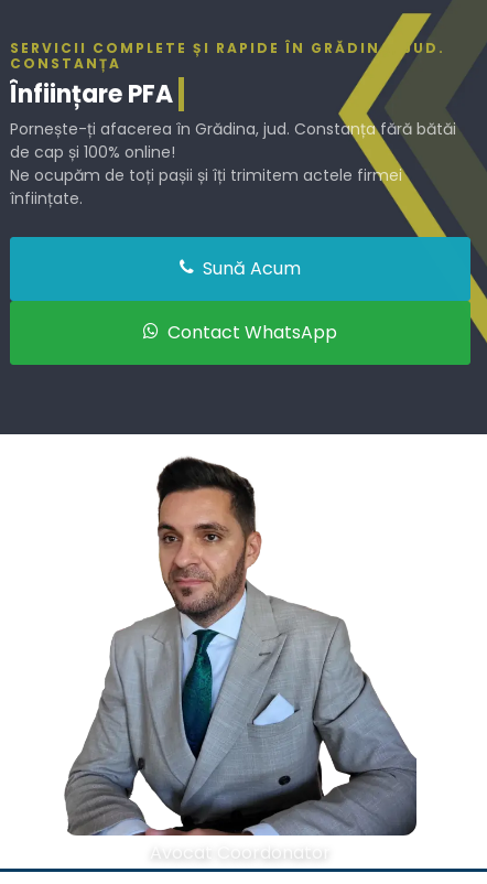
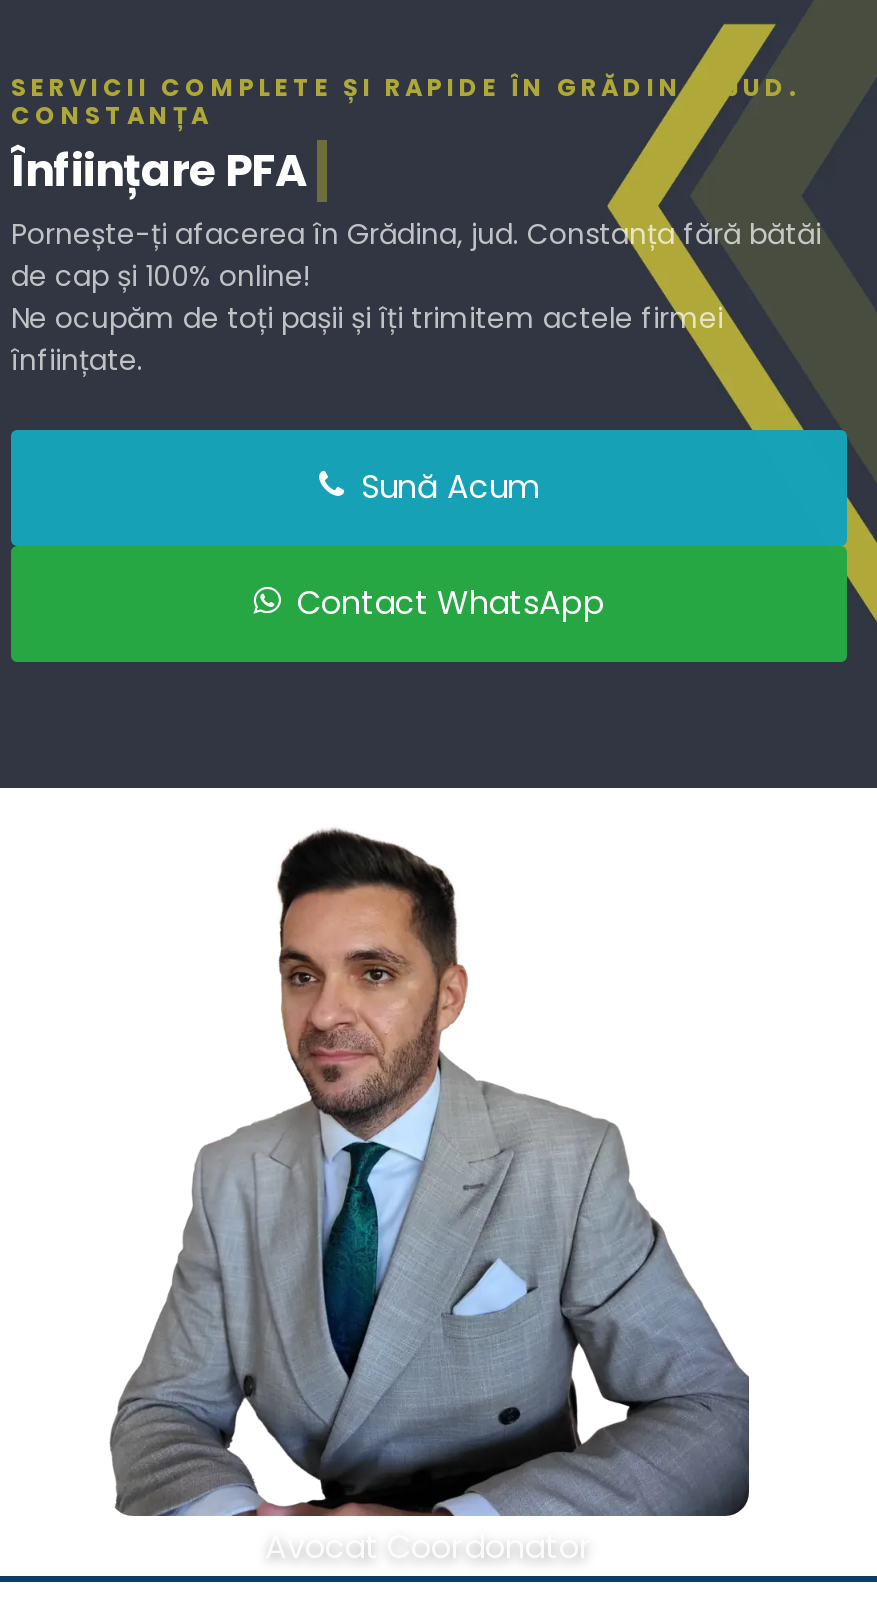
[10,77,173,111] Înființare PFA -> [11,140,249,202] Înființare II

